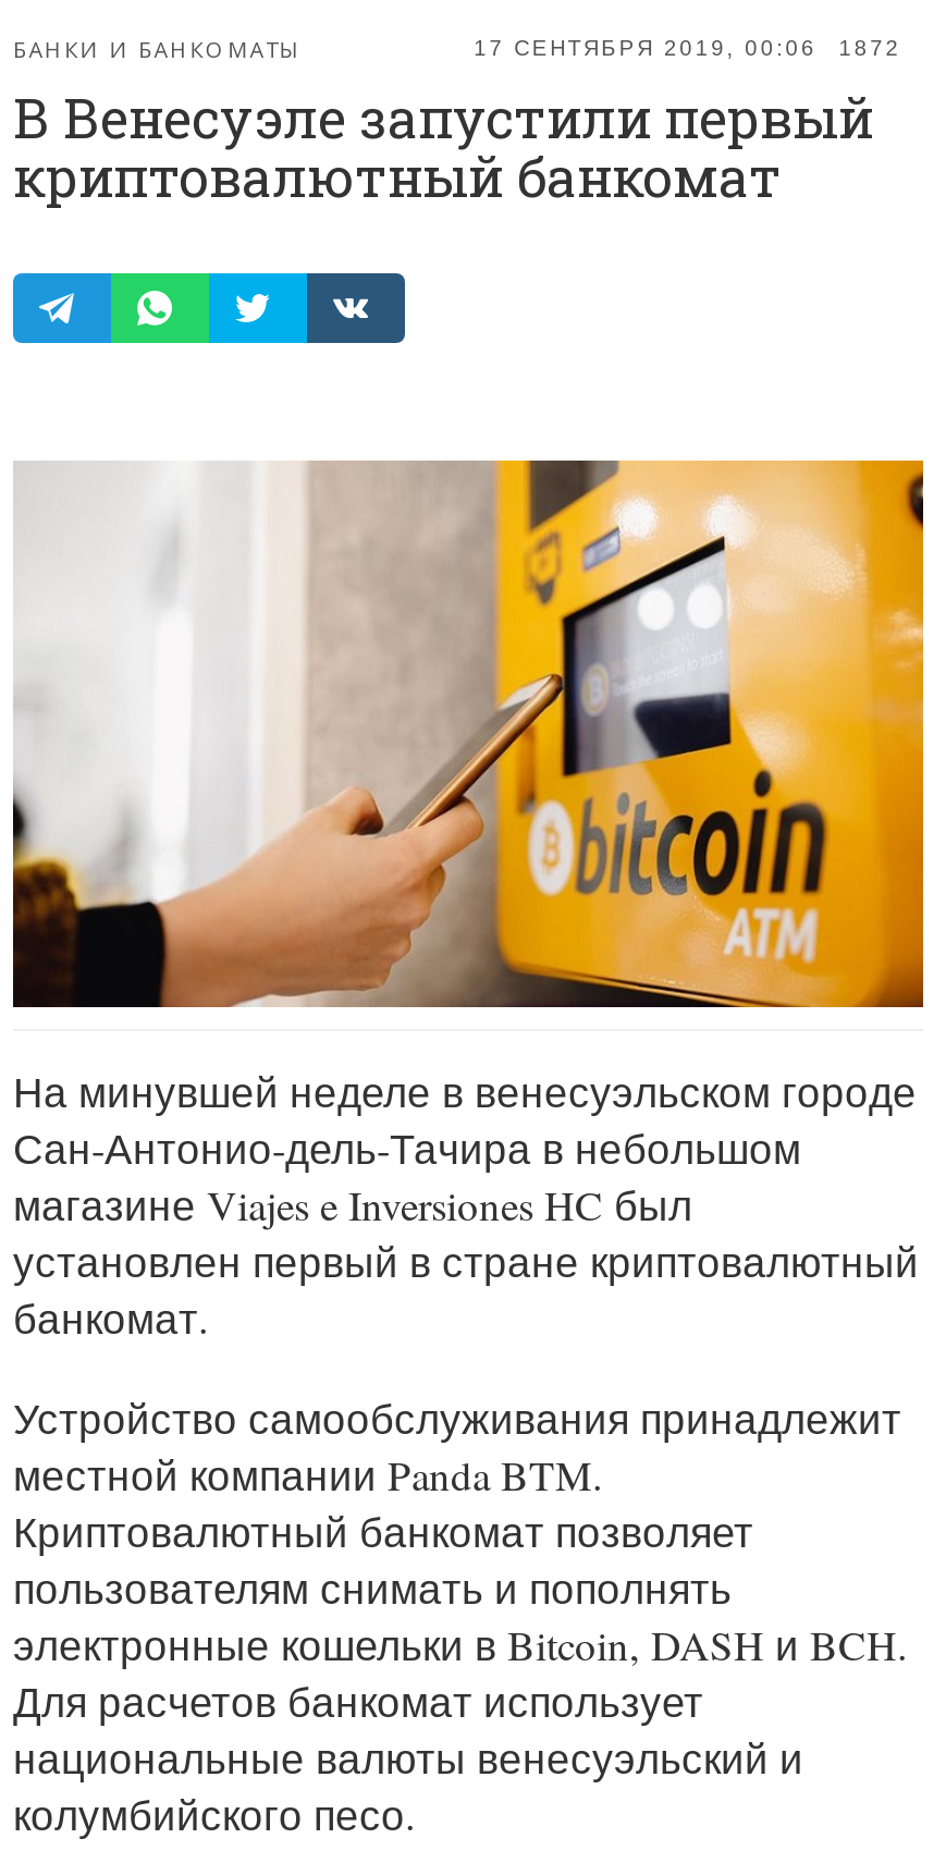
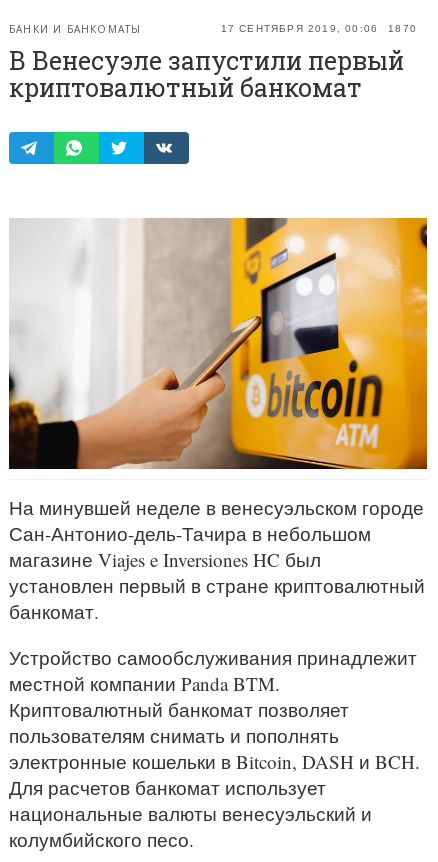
[474,36,901,60] 17 СЕНТЯБРЯ 2019, 00:06 1872 -> [221,23,417,34] 17 СЕНТЯБРЯ 2019, 00:06 1870

